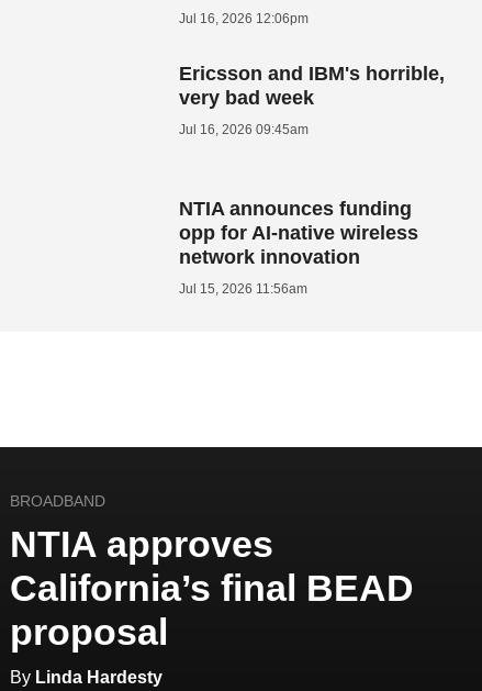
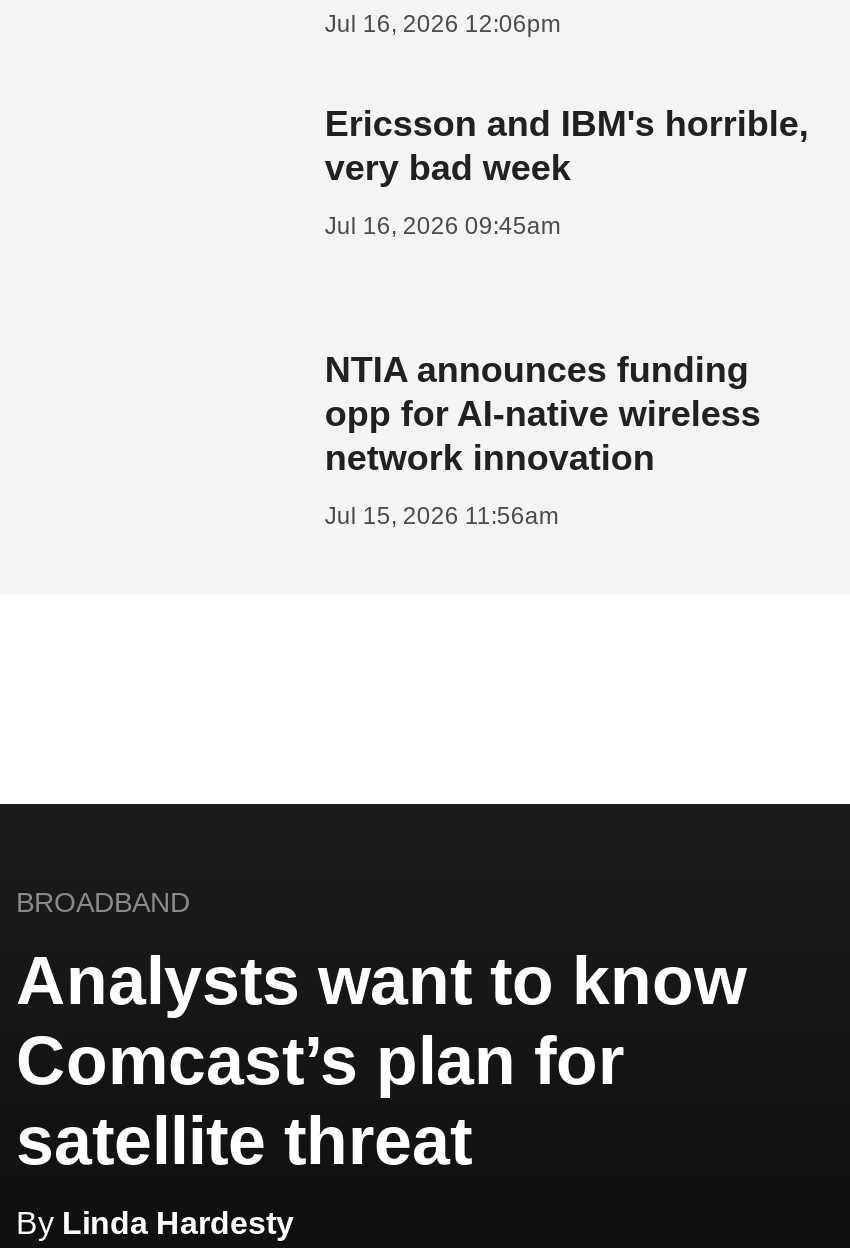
[10,523,414,652] NTIA approves | California’s final BEAD | proposal -> [16,941,746,1177] Analysts want to know | Comcast’s plan for | satellite threat

